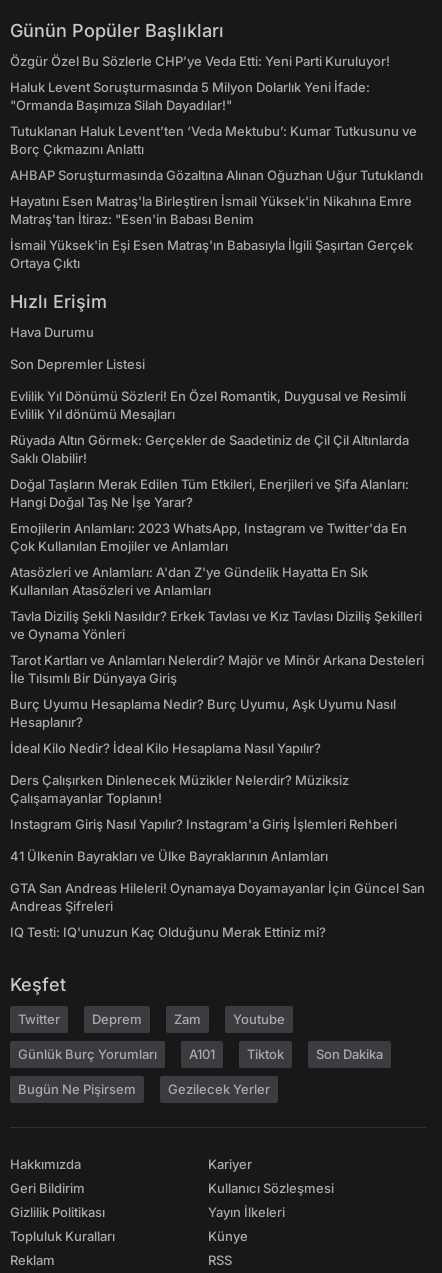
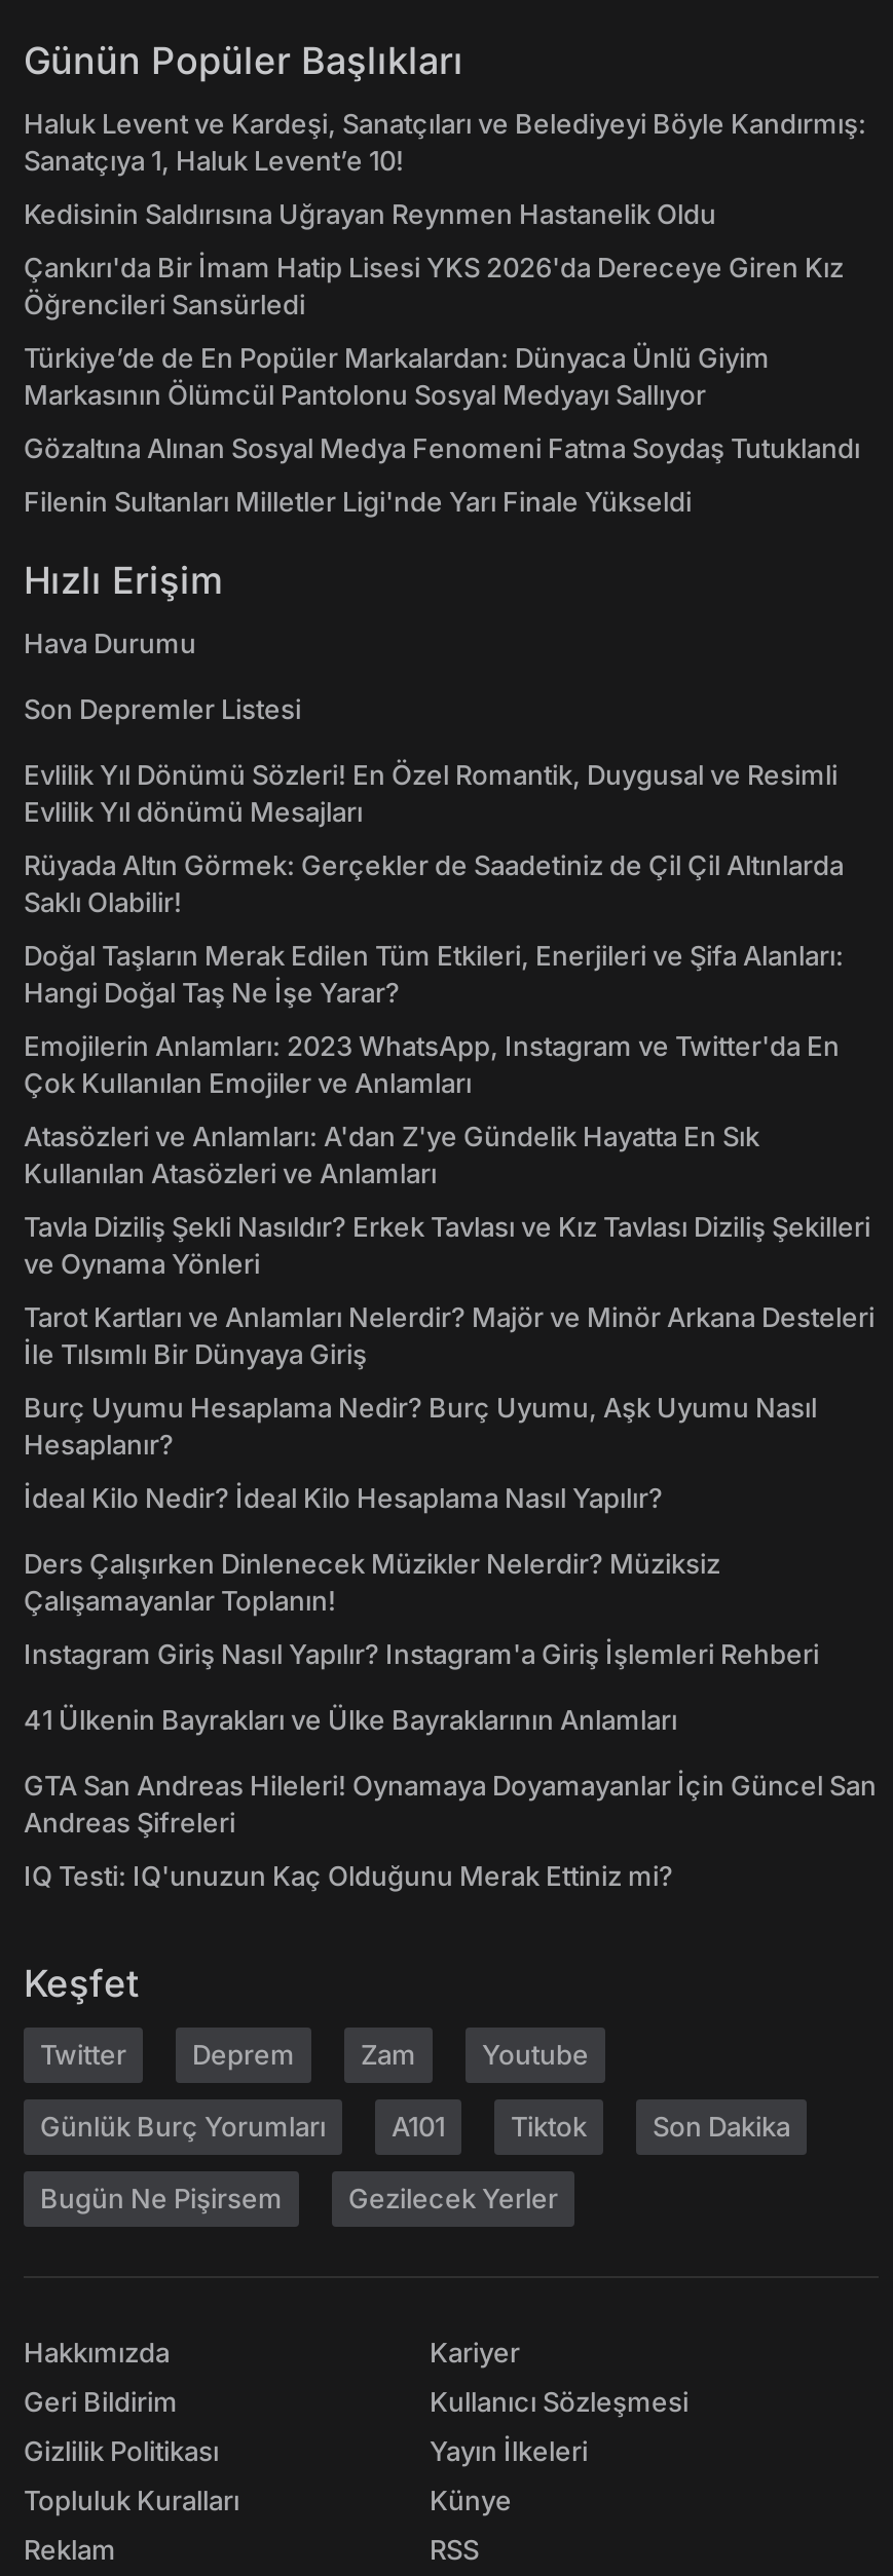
[10,53,390,69] Özgür Özel Bu Sözlerle CHP’ye Veda Etti: Yeni Parti Kuruluyor! -> [24,107,866,177] Haluk Levent ve Kardeşi, Sanatçıları ve Belediyeyi Böyle Kandırmış: | Sanatçıya 1, Haluk Levent’e 10!
[10,79,370,113] Haluk Levent Soruşturmasında 5 Milyon Dolarlık Yeni İfade: | "Ormanda Başımıza Silah Dayadılar!" -> [24,197,716,230] Kedisinin Saldırısına Uğrayan Reynmen Hastanelik Oldu
[10,123,417,157] Tutuklanan Haluk Levent’ten ‘Veda Mektubu’: Kumar Tutkusunu ve | Borç Çıkmazını Anlattı -> [24,251,844,320] Çankırı'da Bir İmam Hatip Lisesi YKS 2026'da Dereceye Giren Kız | Öğrencileri Sansürledi
[10,167,423,183] AHBAP Soruşturmasında Gözaltına Alınan Oğuzhan Uğur Tutuklandı -> [24,341,770,411] Türkiye’de de En Popüler Markalardan: Dünyaca Ünlü Giyim | Markasının Ölümcül Pantolonu Sosyal Medyayı Sallıyor
[10,193,412,227] Hayatını Esen Matraş'la Birleştiren İsmail Yüksek'in Nikahına Emre | Matraş'tan İtiraz: "Esen'in Babası Benim -> [24,431,860,464] Gözaltına Alınan Sosyal Medya Fenomeni Fatma Soydaş Tutuklandı
[10,237,413,271] İsmail Yüksek'in Eşi Esen Matraş'ın Babasıyla İlgili Şaşırtan Gerçek | Ortaya Çıktı -> [24,485,692,518] Filenin Sultanları Milletler Ligi'nde Yarı Finale Yükseldi

